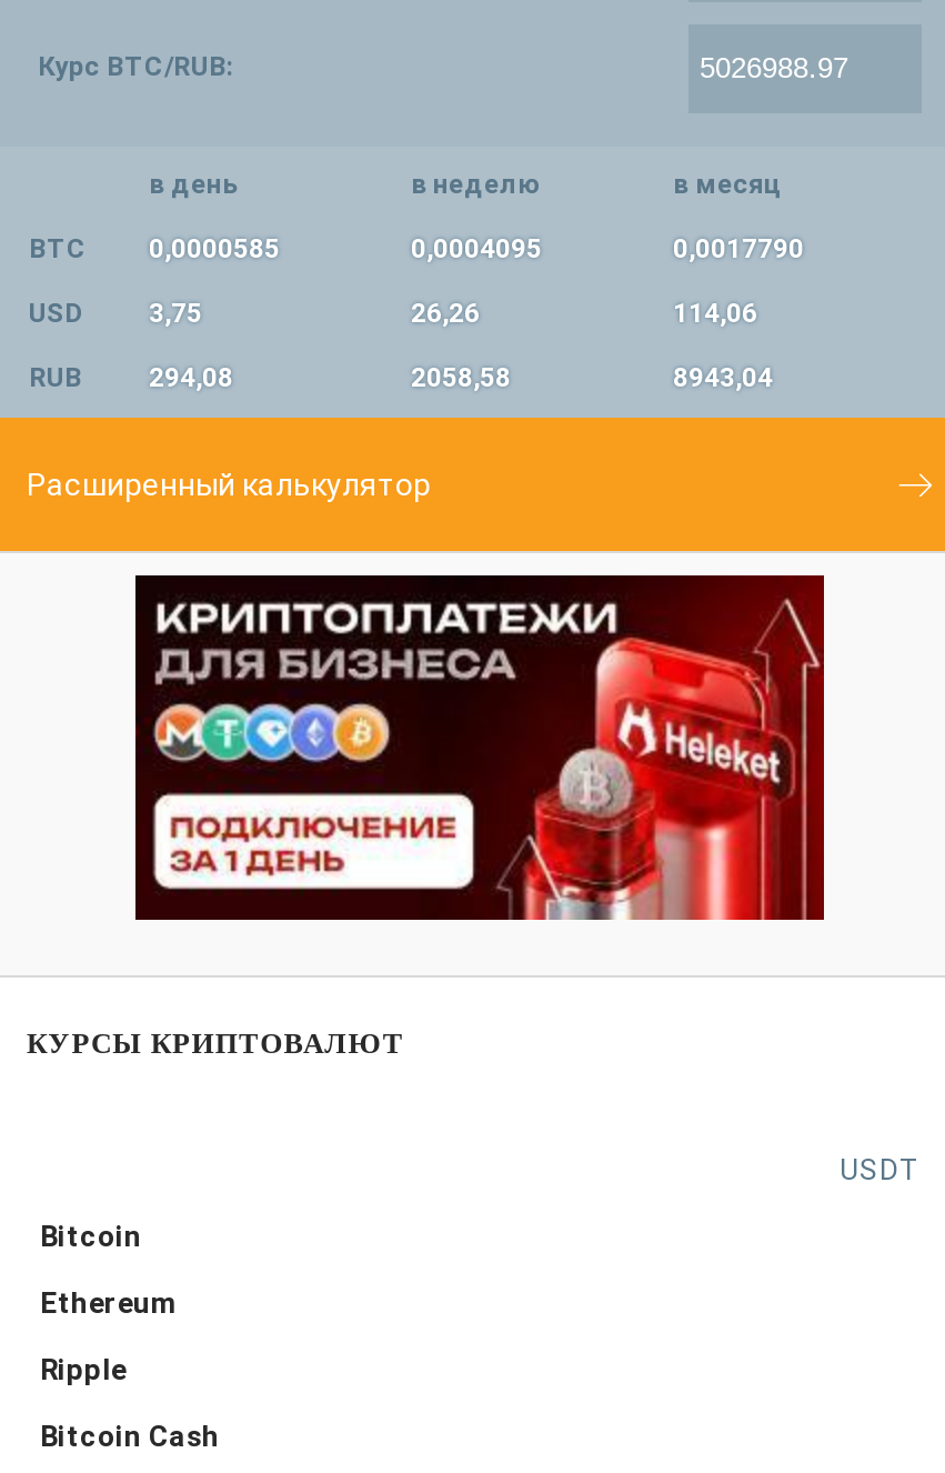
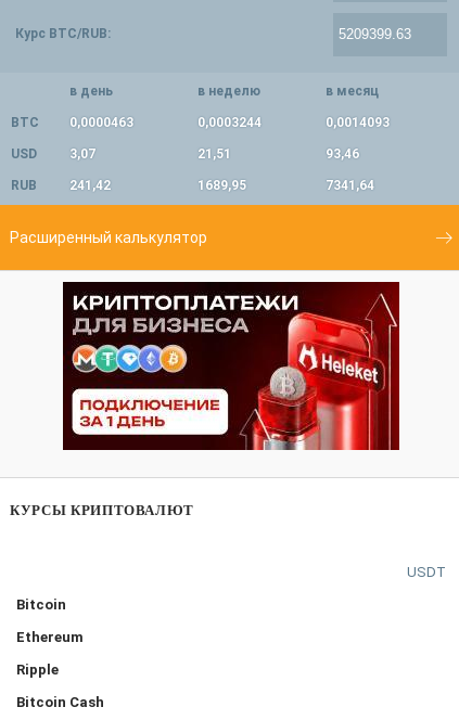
[29,234,280,265] BTC 0,0000585 -> [11,115,133,131] BTC 0,0000463
[411,234,542,265] 0,0004095 -> [197,115,262,131] 0,0003244
[673,234,804,265] 0,0017790 -> [326,115,390,131] 0,0014093
[149,299,202,330] 3,75 -> [69,147,95,162] 3,07
[411,299,480,330] 26,26 -> [197,147,231,162] 21,51
[673,299,757,330] 114,06 -> [326,147,359,162] 93,46
[149,363,233,394] 294,08 -> [69,178,111,193] 241,42
[411,363,511,394] 2058,58 -> [197,178,246,193] 1689,95
[673,363,773,394] 8943,04 -> [326,178,374,193] 7341,64

